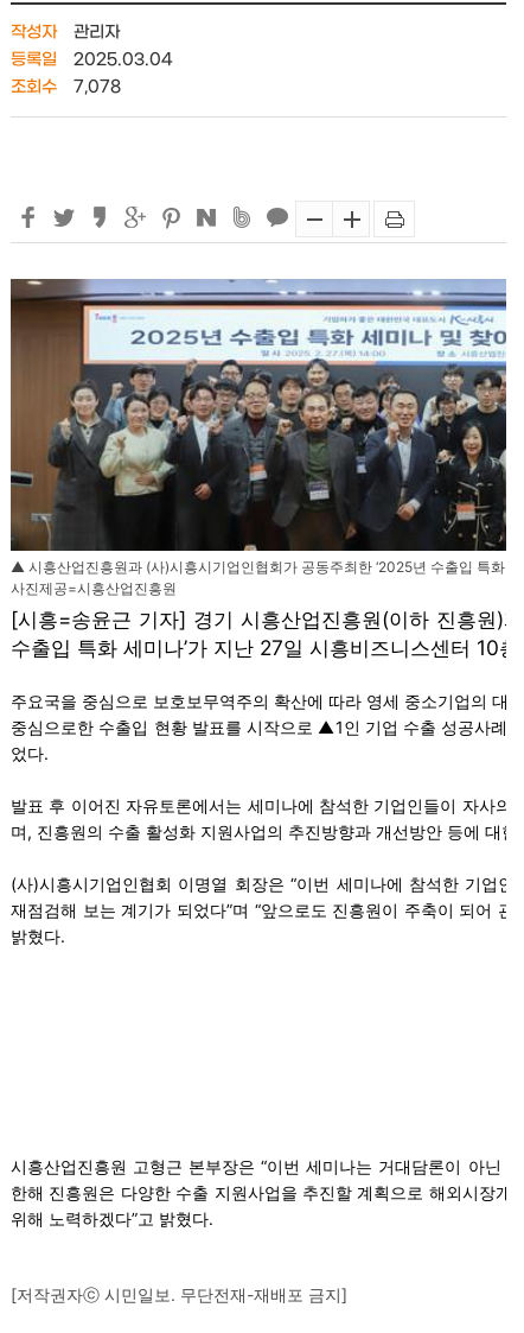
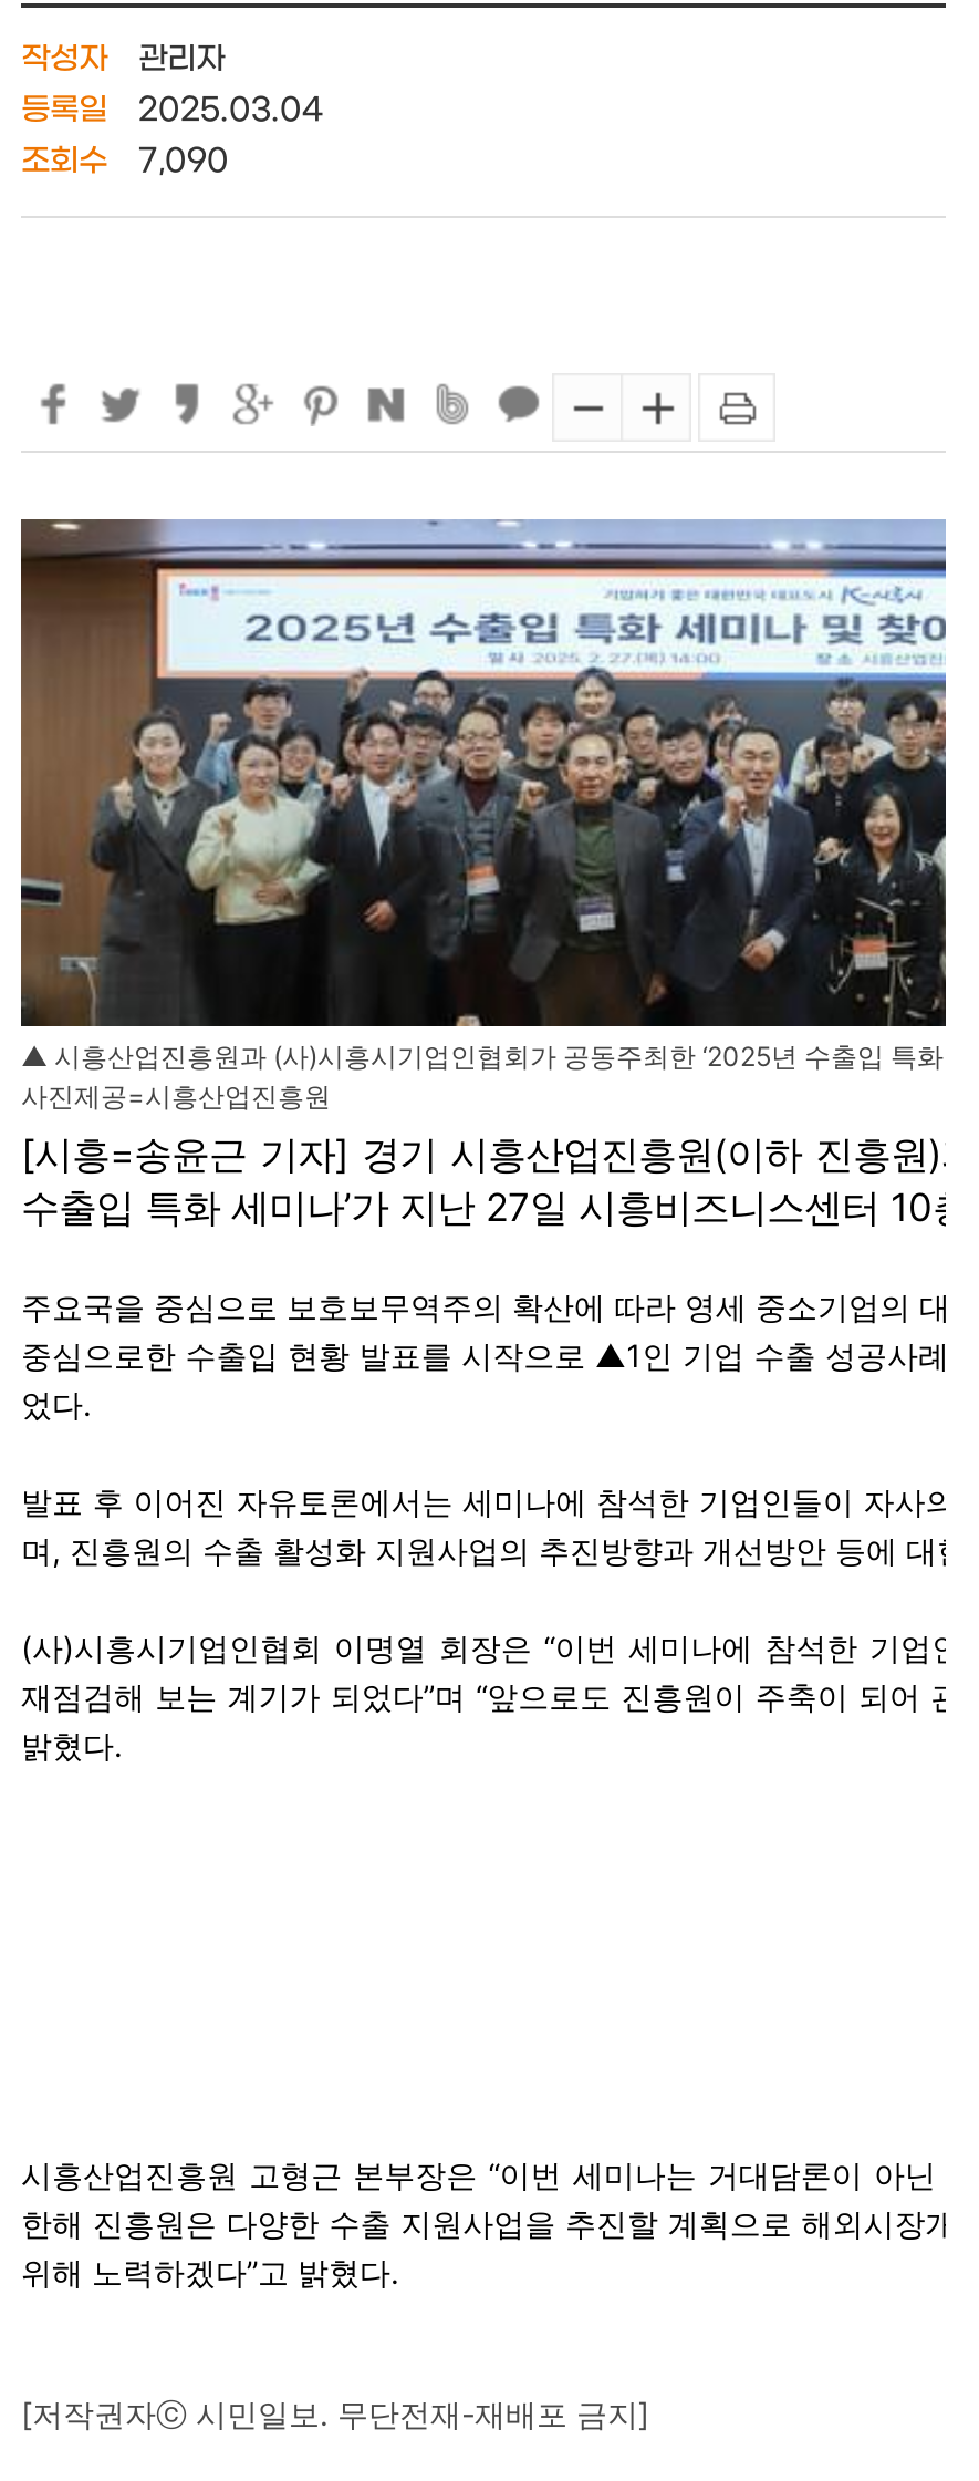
[11,77,121,97] 조회수 7,078 -> [21,143,229,180] 조회수 7,090

